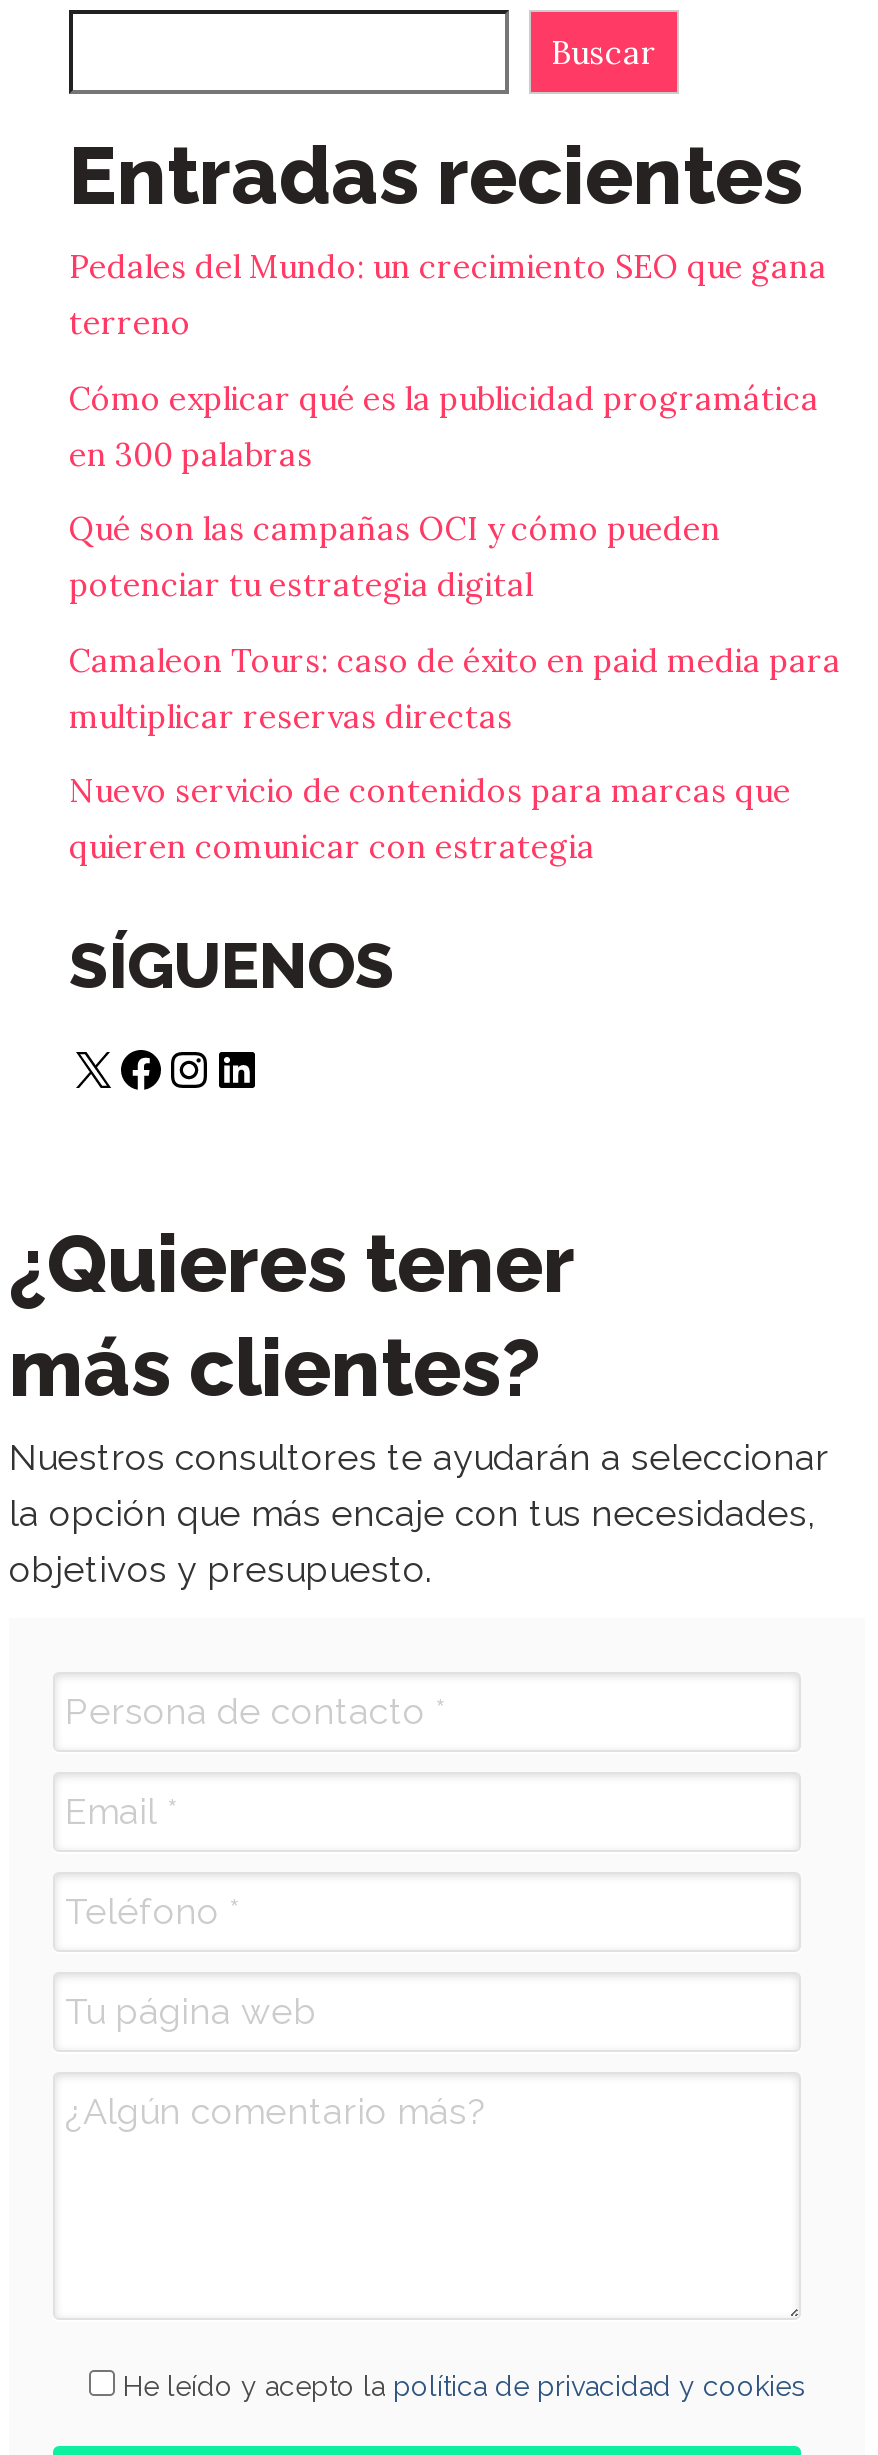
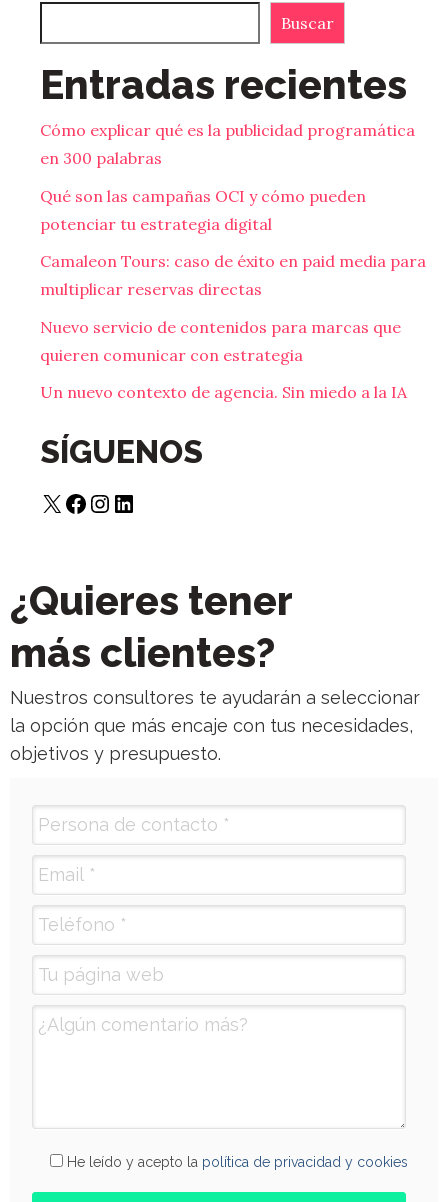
[69,246,827,342] Pedales del Mundo: un crecimiento SEO que gana | terreno -> none
moved [69,377,841,867] -> [40,120,426,365]: Cómo explicar qué es la publicidad programática | en 300 palabras | Qué son las campañas OCI y cómo pueden | potenciar tu estrategia digital | Camaleon Tours: caso de éxito en paid media para | multiplicar reservas directas | Nuevo servicio de contenidos para marcas que | quieren comunicar con estrategia
none -> [40,382,407,402] Un nuevo contexto de agencia. Sin miedo a la IA

